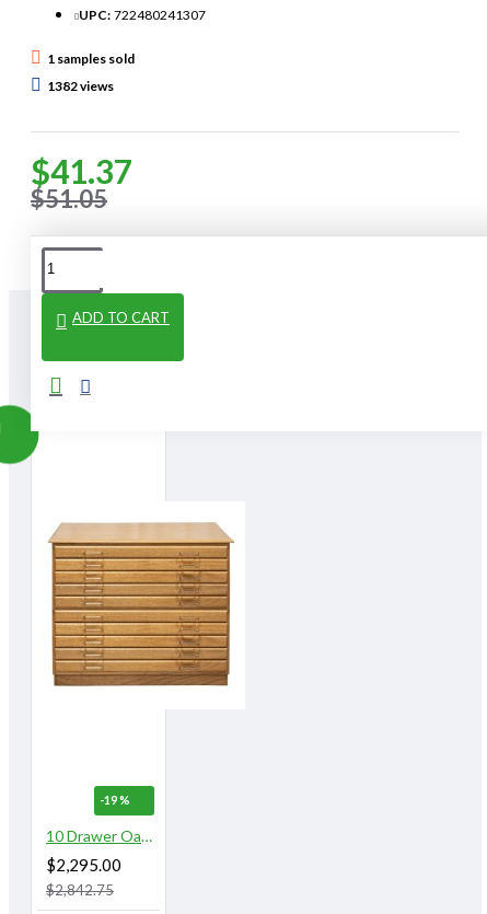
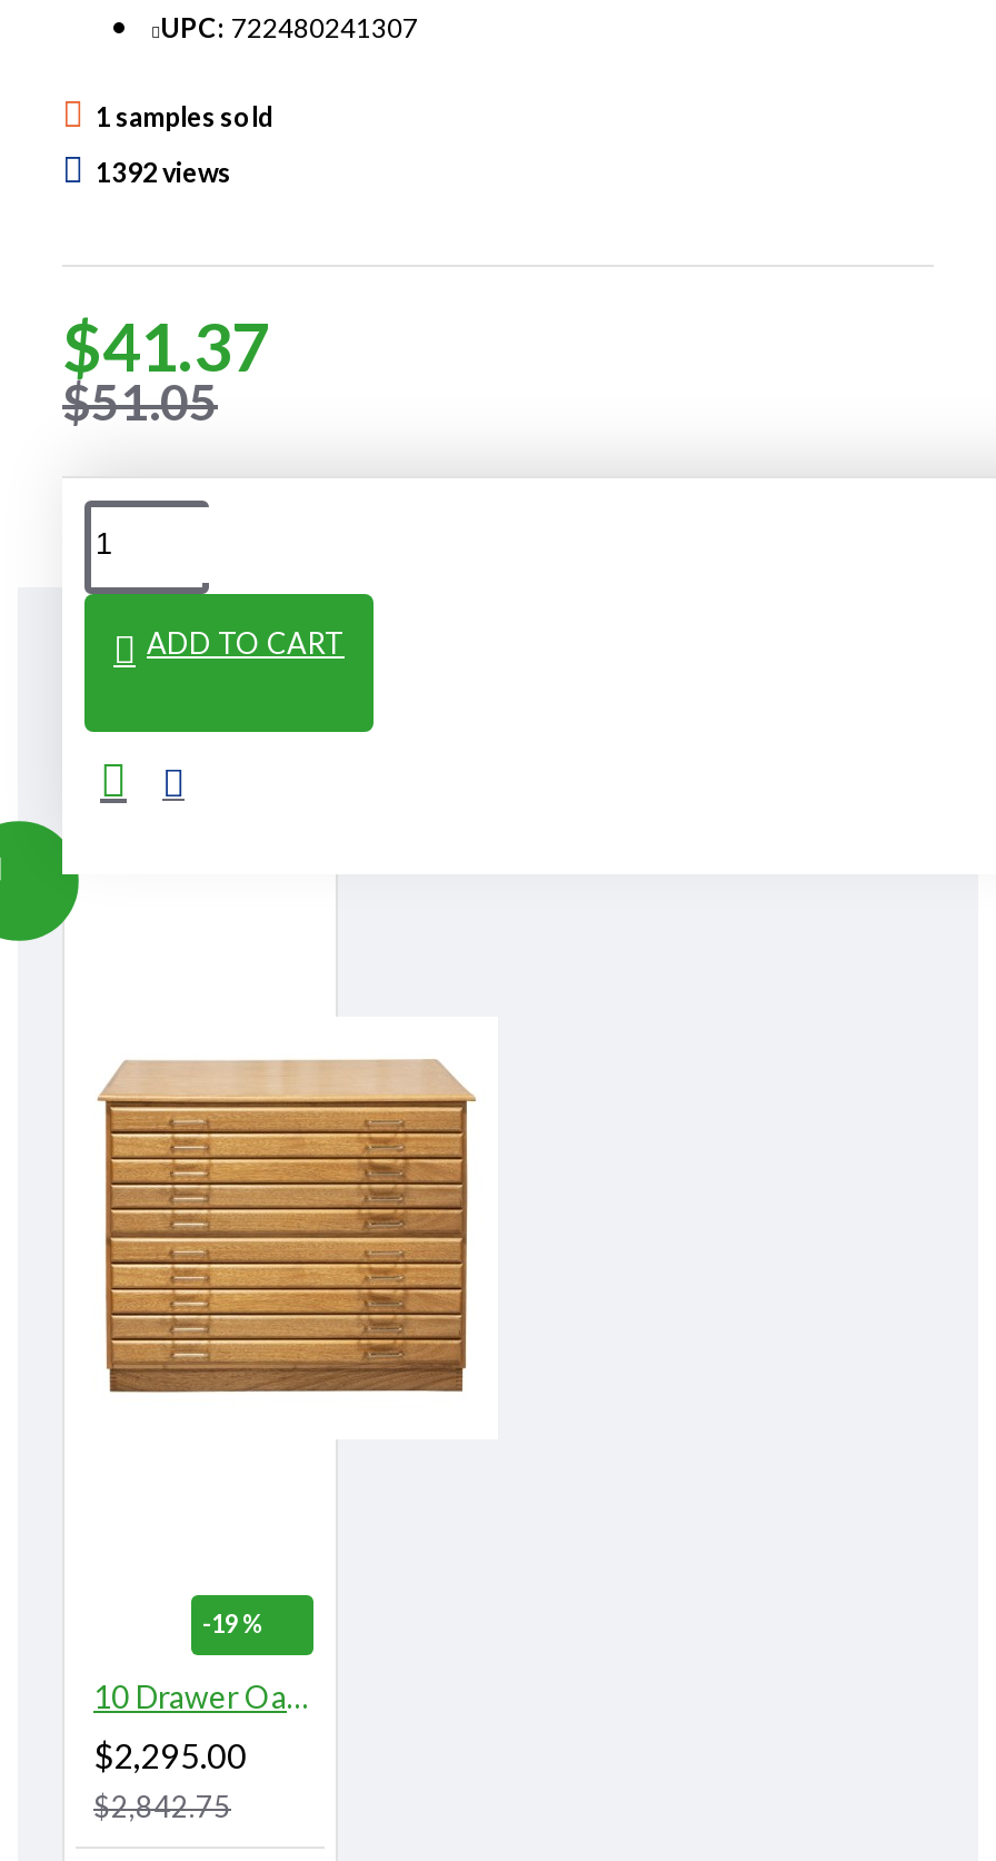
[47,77,114,94] 1382 views -> [96,155,231,189] 1392 views

